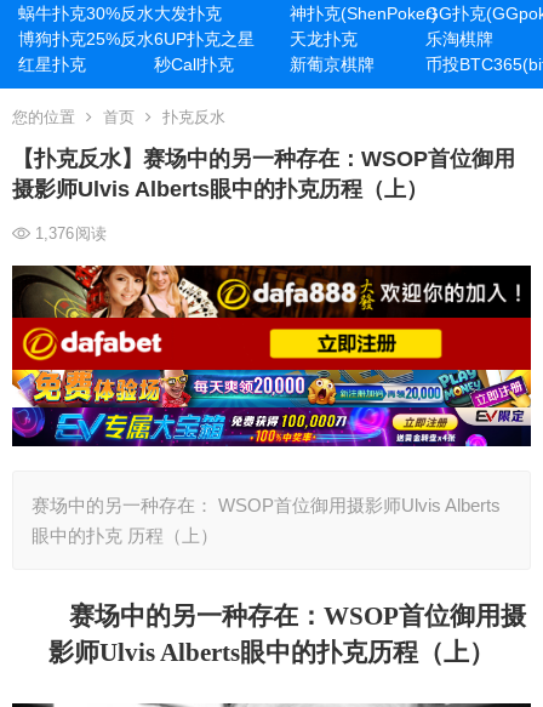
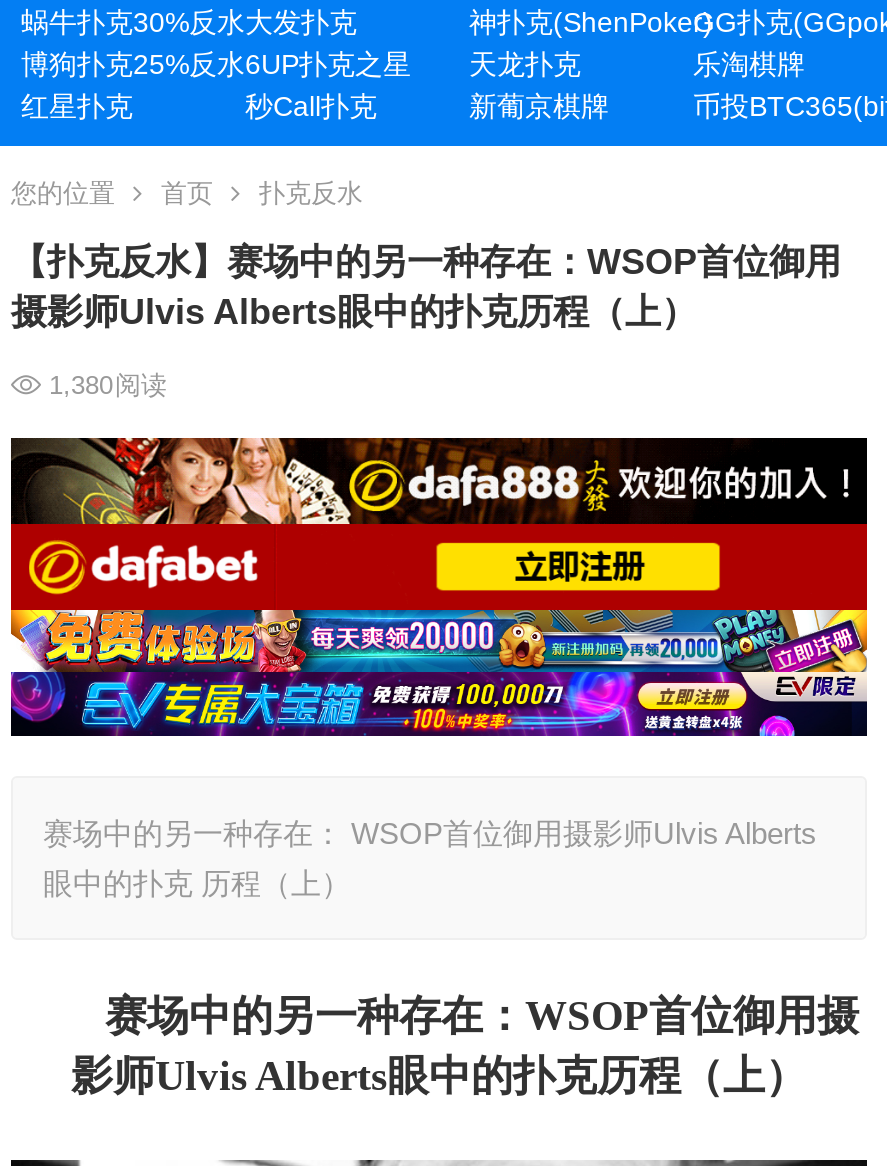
[30,224,107,243] 1,376阅读 -> [41,370,167,400] 1,380阅读

